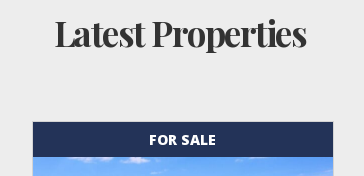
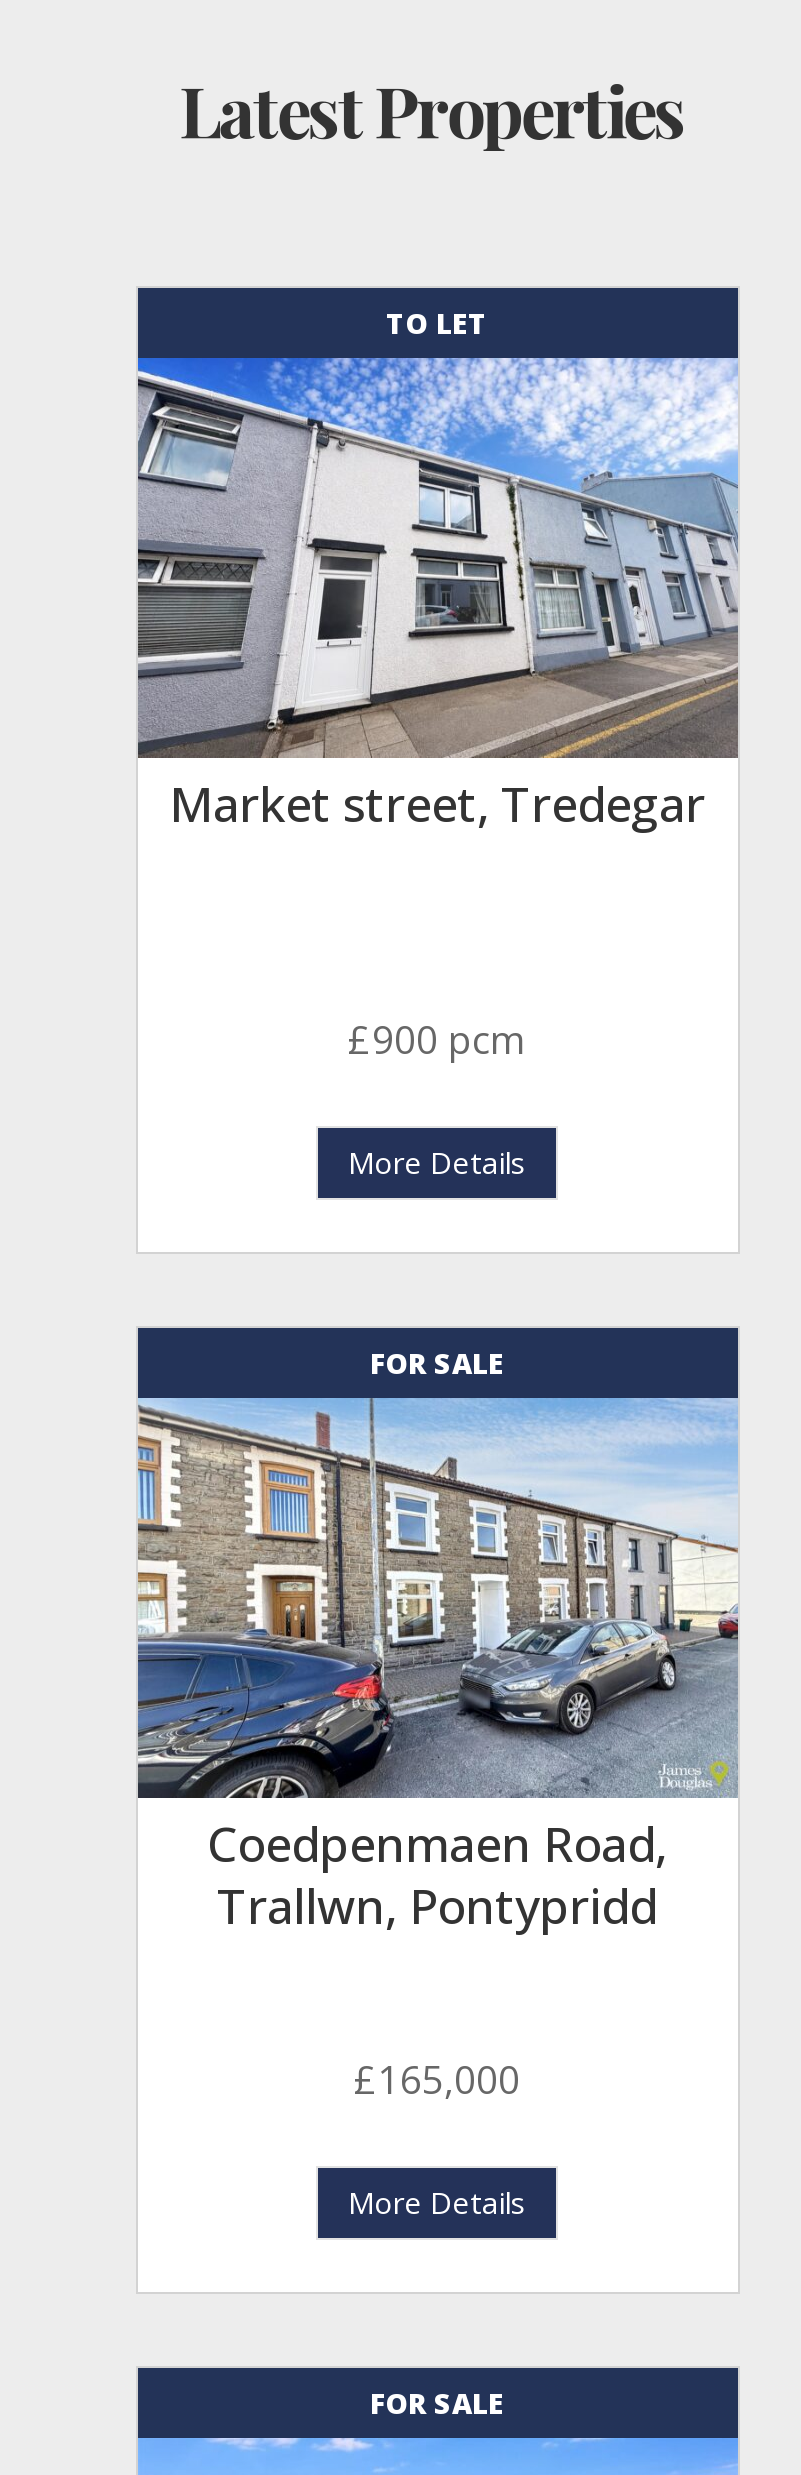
none -> [136,356,740,836] [image] | Market street, Tredegar
none -> [136,1326,740,1800] [image] | FOR SALE
none -> [207,1810,667,2221] Coedpenmaen Road, | Trallwn, Pontypridd | £165,000 | More Details
none -> [348,1012,526,1182] £900 pcm | More Details
none -> [386,304,488,342] TO LET

